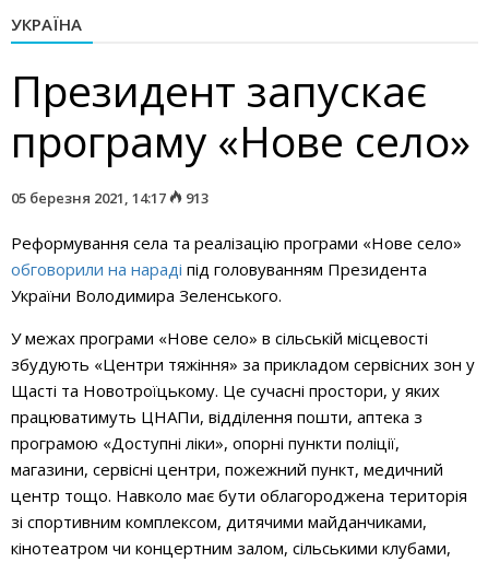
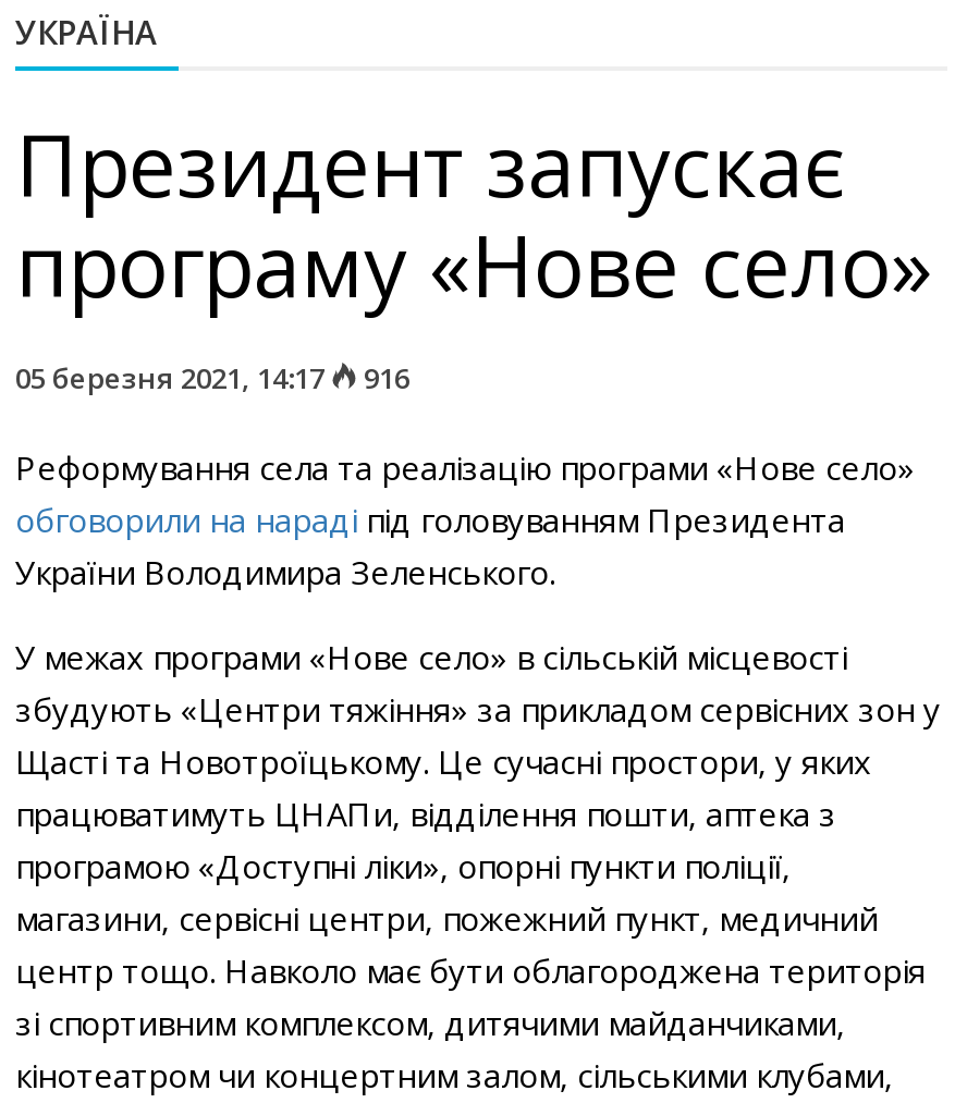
[11,188,209,208] 05 березня 2021, 14:17 913 -> [15,358,409,397] 05 березня 2021, 14:17 916

